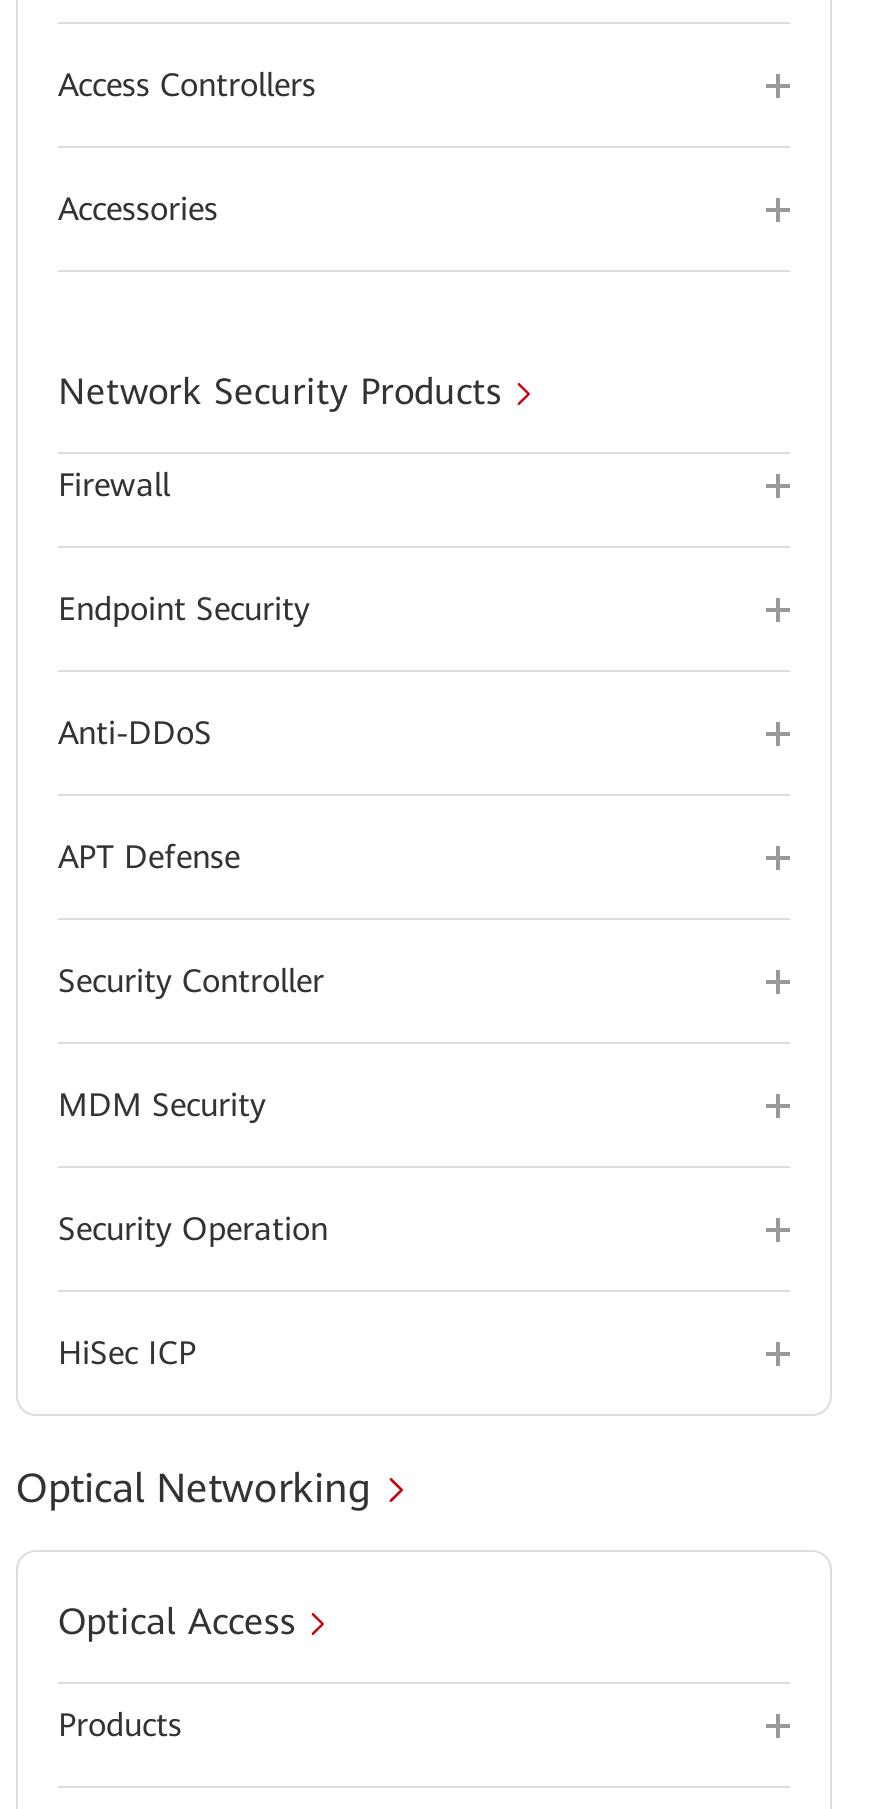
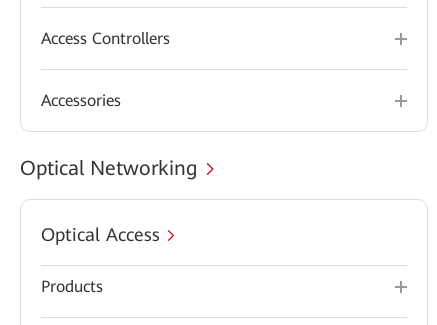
[58,370,502,1372] Network Security Products | Firewall | Endpoint Security | Anti-DDoS | APT Defense | Security Controller | MDM Security | Security Operation | HiSec ICP -> none

